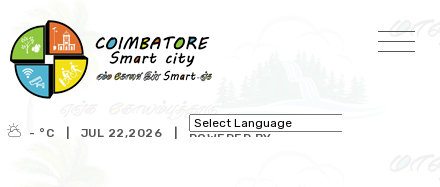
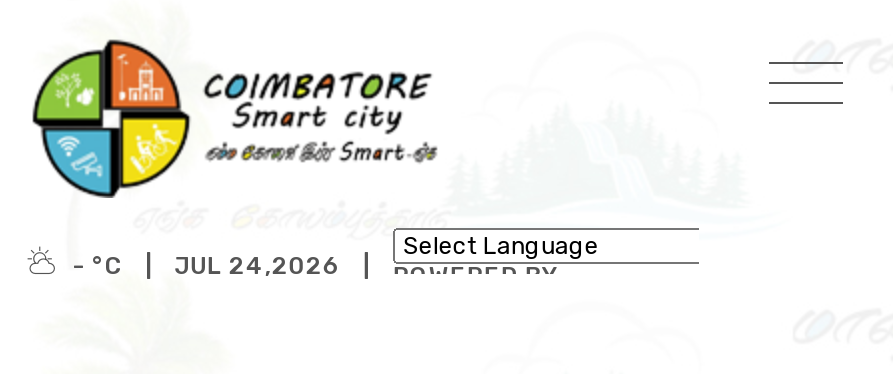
[81,126,162,140] JUL 22,2026 -> [175,252,340,280] JUL 24,2026

